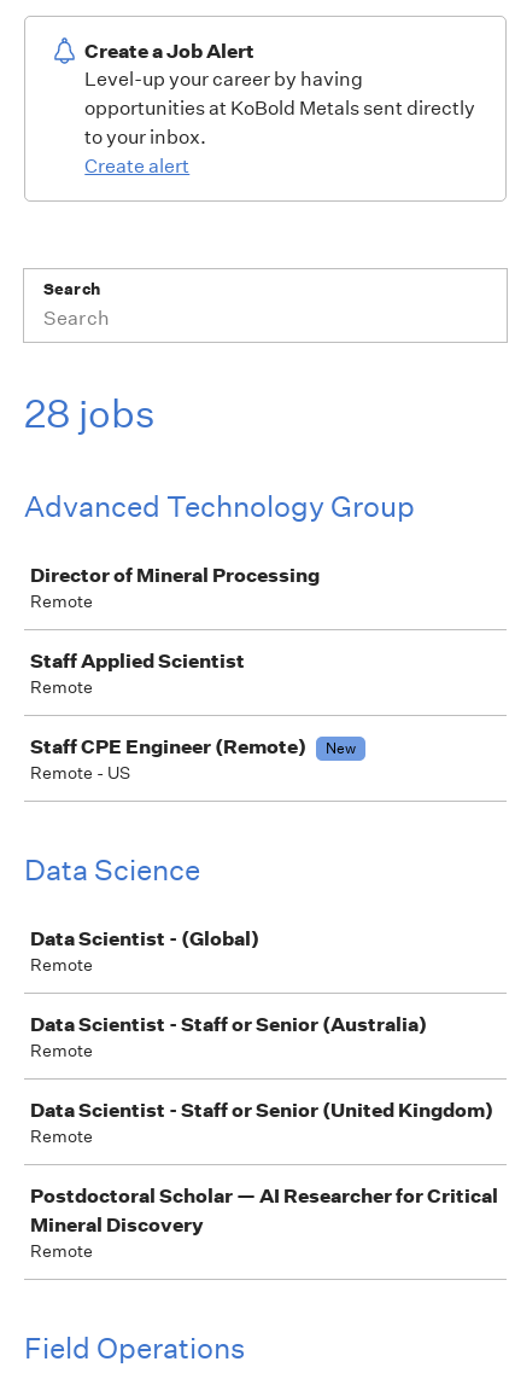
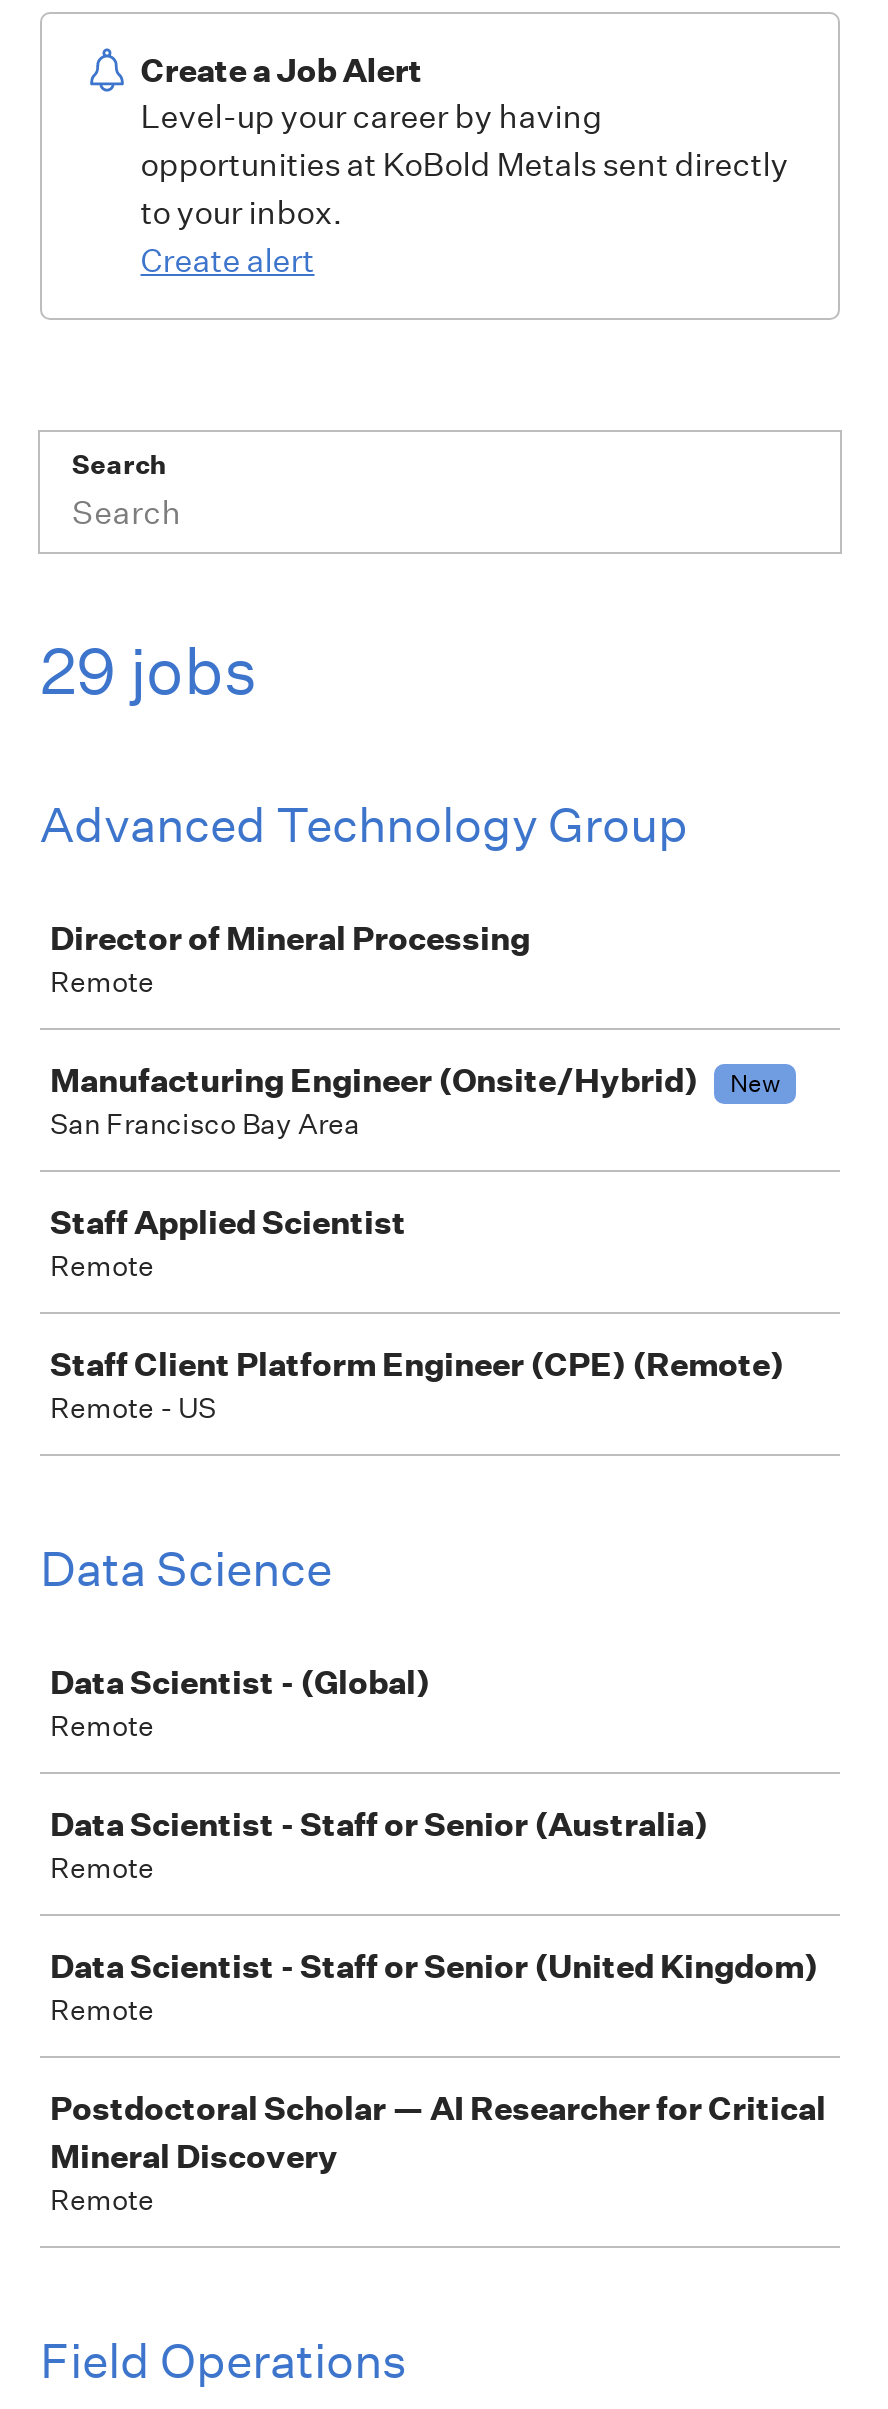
[24,390,156,437] 28 jobs -> [40,632,258,710] 29 jobs
none -> [50,1060,780,1142] Manufacturing Engineer (Onsite/Hybrid) | New | San Francisco Bay Area
[30,734,356,758] Staff CPE Engineer (Remote) | New -> [50,1344,784,1384] Staff Client Platform Engineer (CPE) (Remote)

